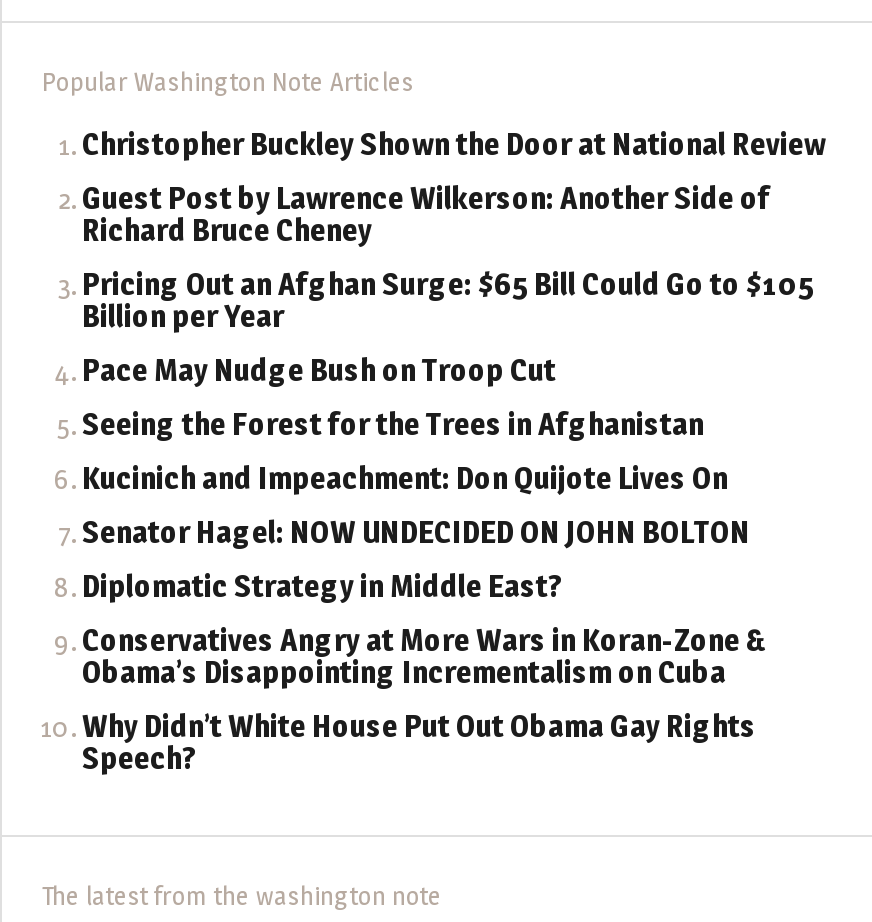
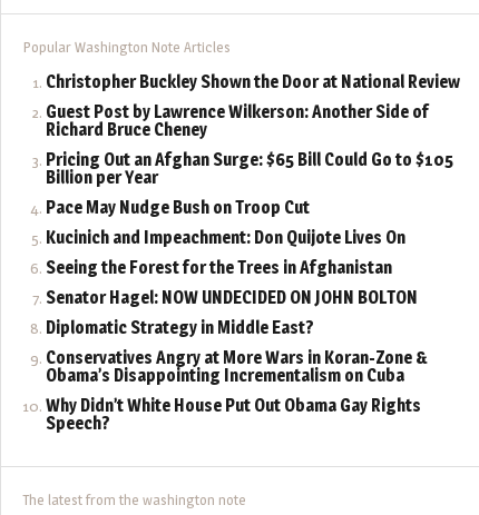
moved [82,404,704,442] -> [46,257,392,278]: Seeing the Forest for the Trees in Afghanistan
moved [82,458,728,496] -> [46,227,405,248]: Kucinich and Impeachment: Don Quijote Lives On

